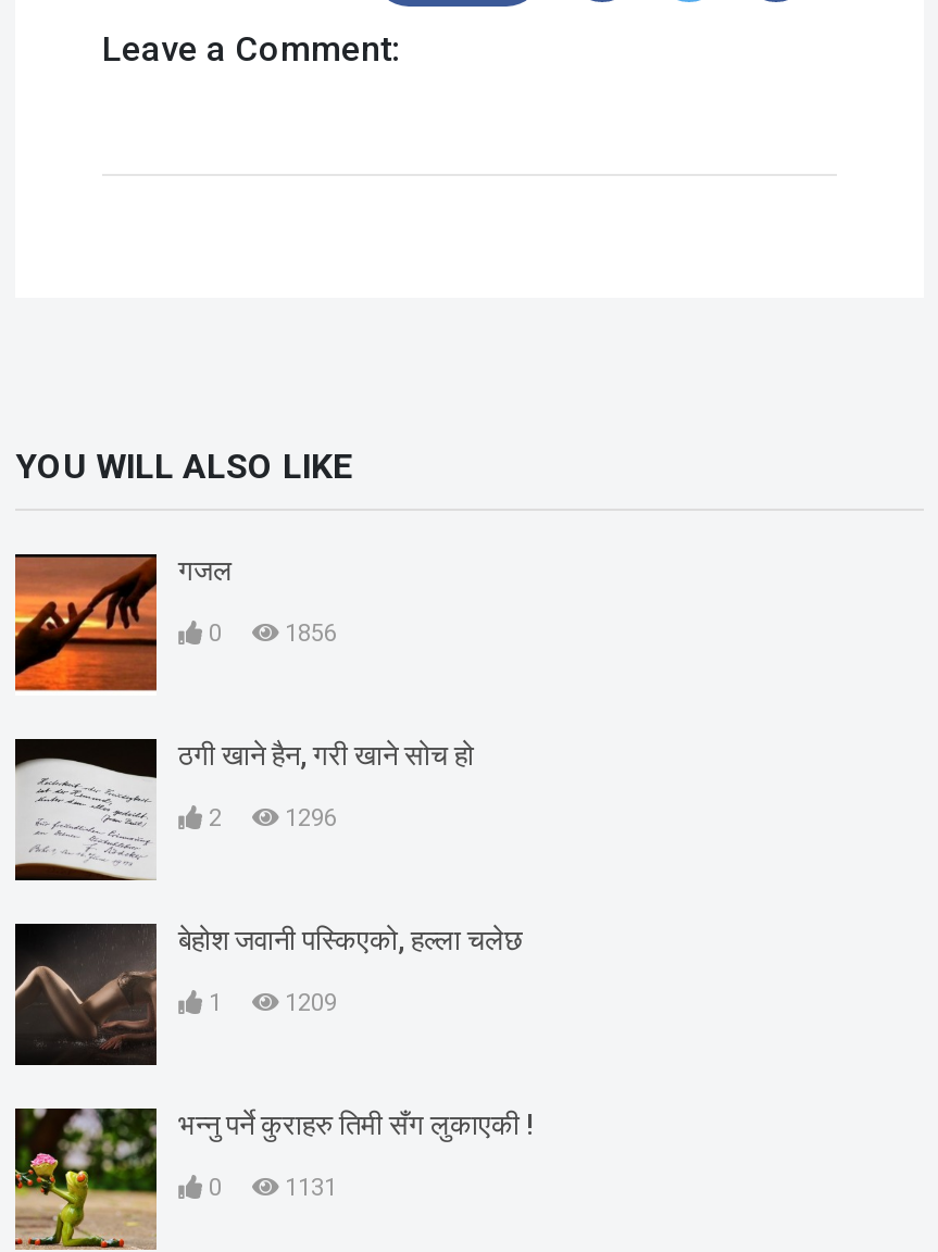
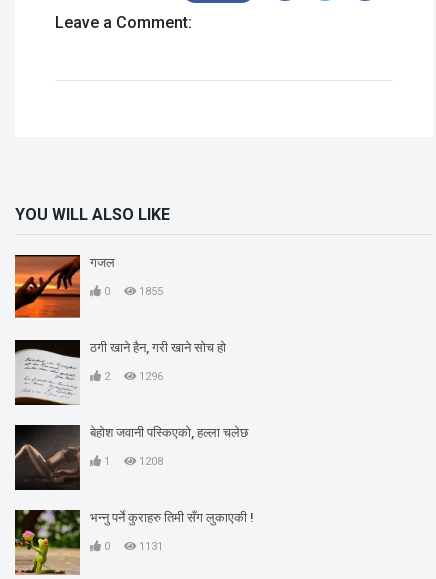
[202,619,337,648] 0 1856 -> [101,285,163,298] 0 1855
[202,989,337,1017] 1 1209 -> [101,455,163,468] 1 1208

